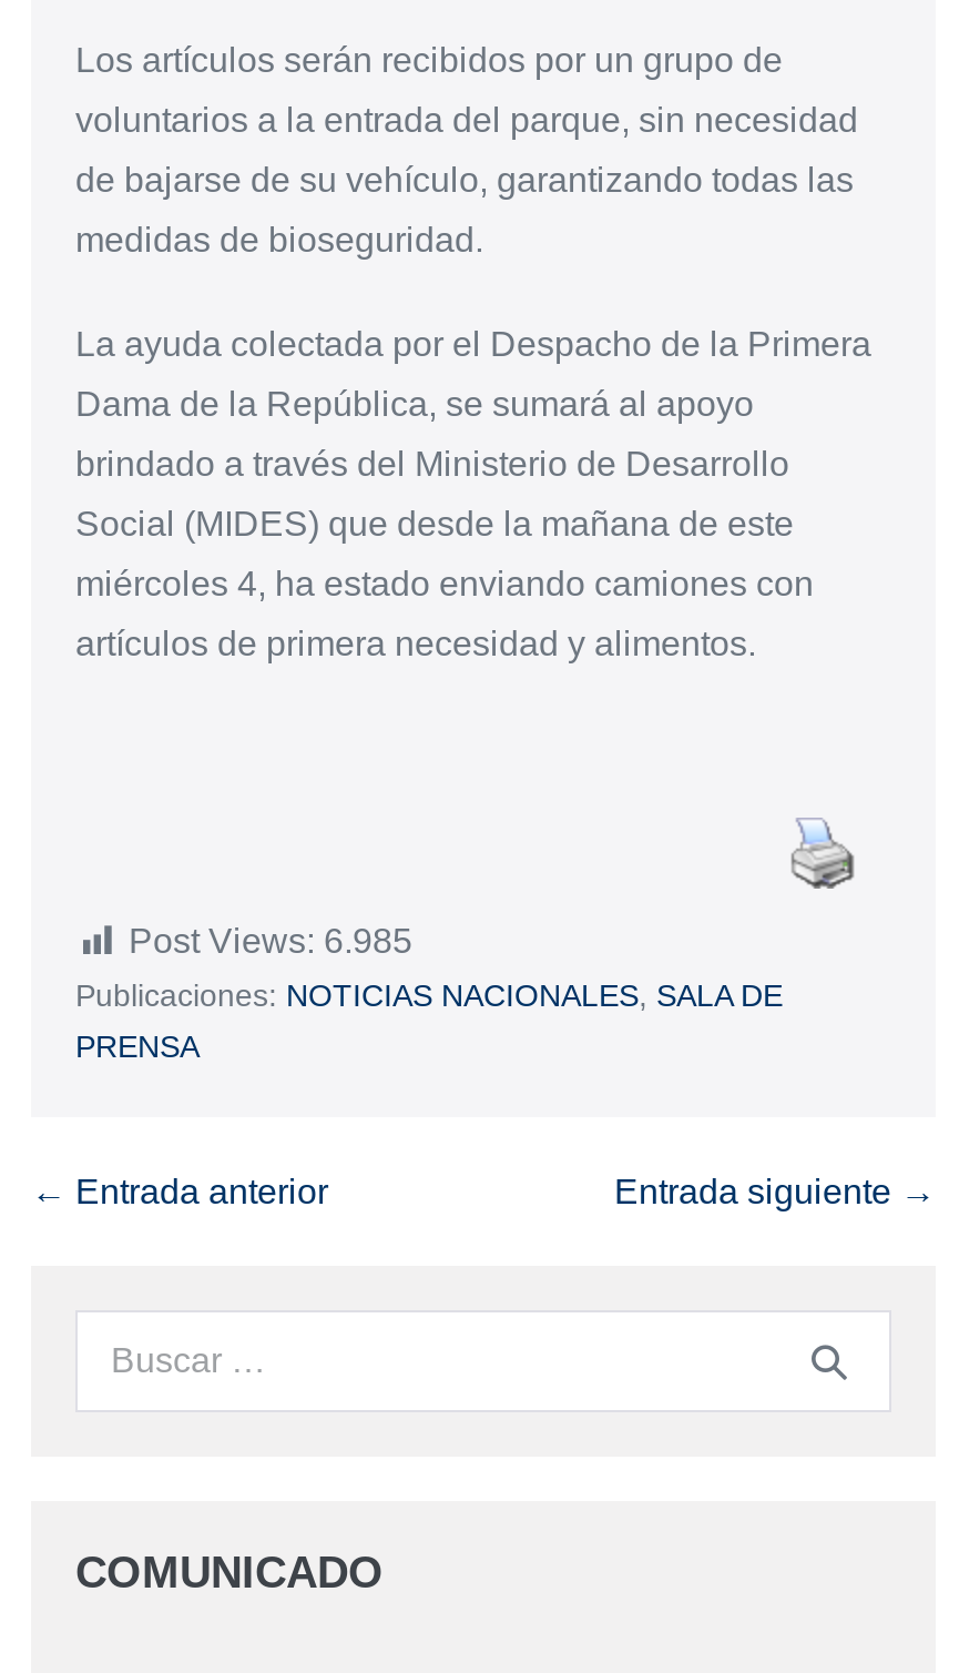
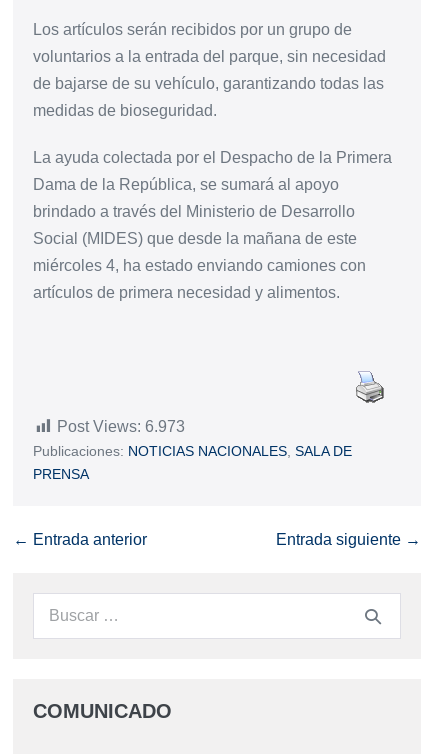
[129,922,412,959] Post Views: 6.985 -> [57,418,185,435] Post Views: 6.973

